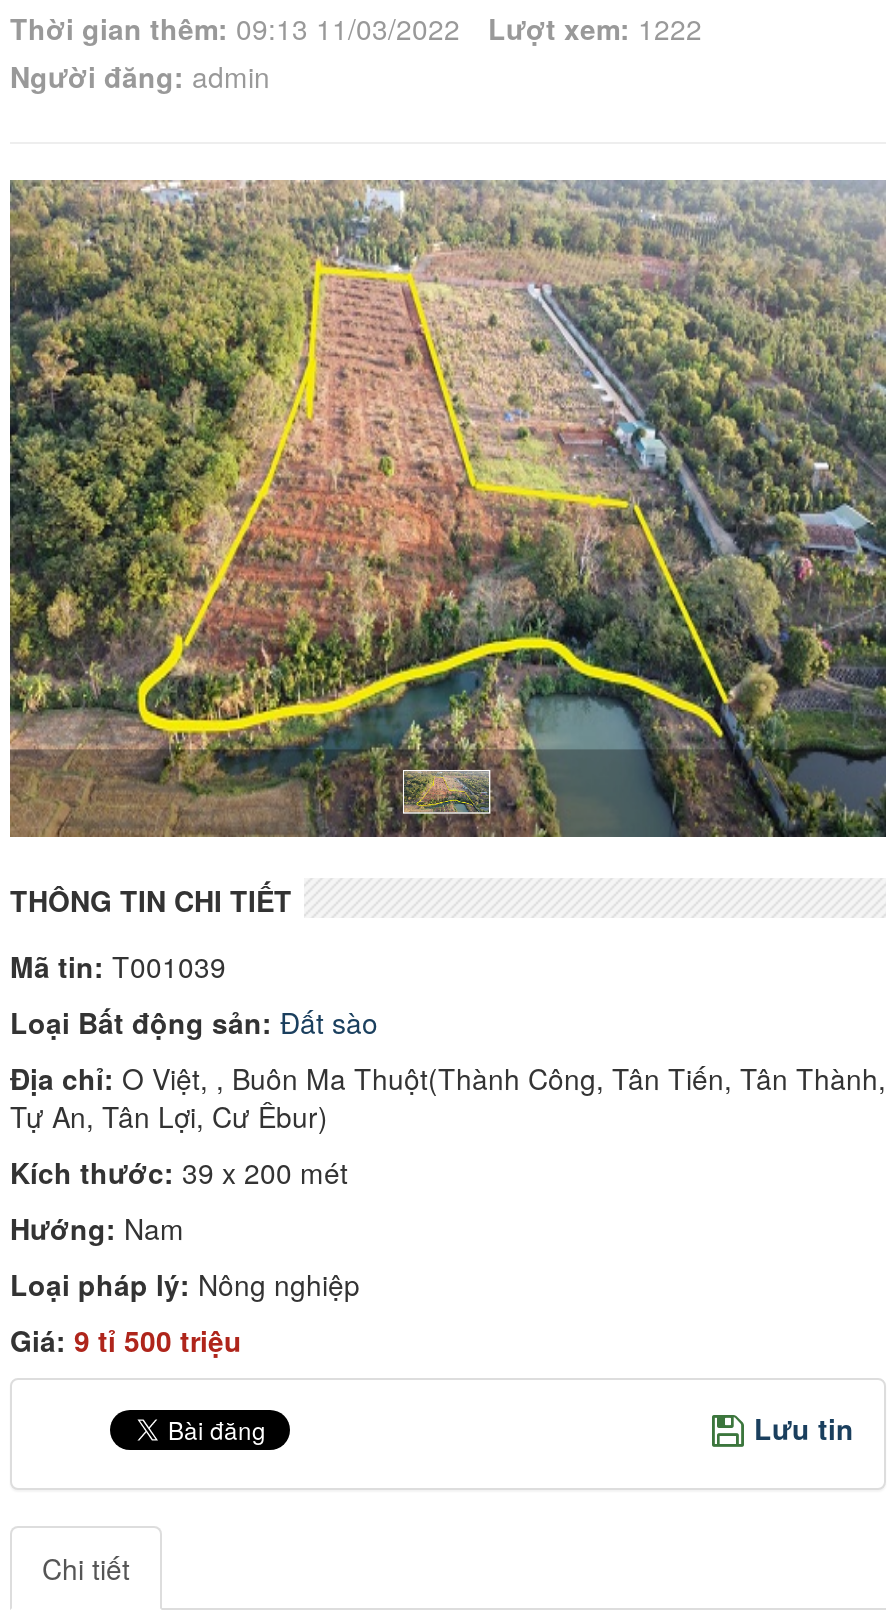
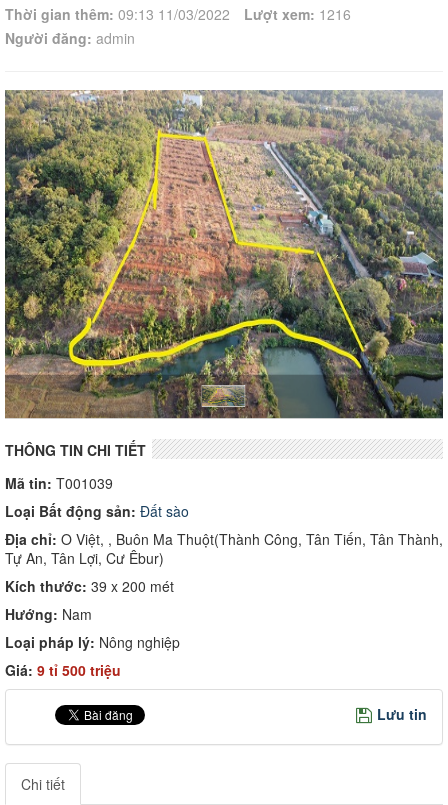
[10,8,702,48] Thời gian thêm: 09:13 11/03/2022 Lượt xem: 1222 -> [5,4,351,24] Thời gian thêm: 09:13 11/03/2022 Lượt xem: 1216

